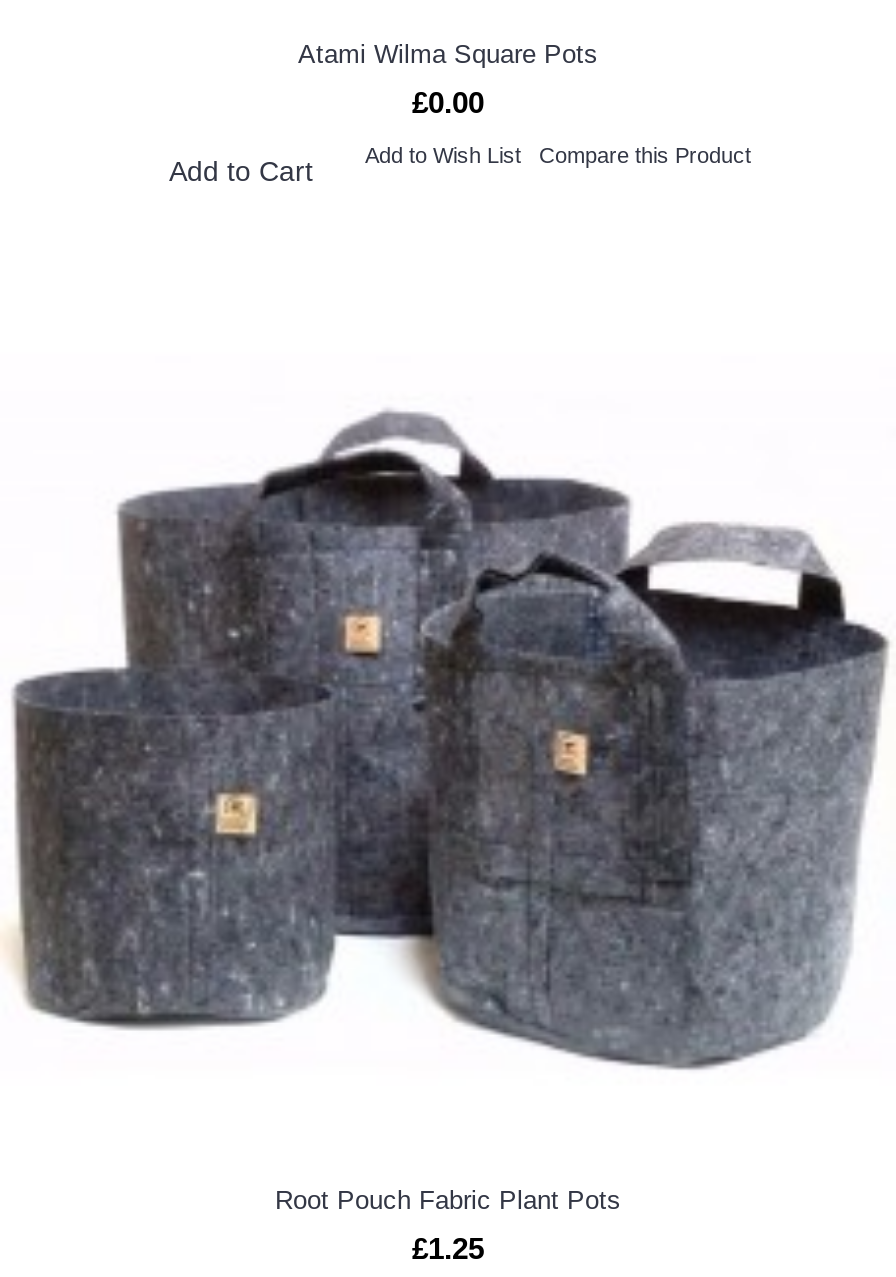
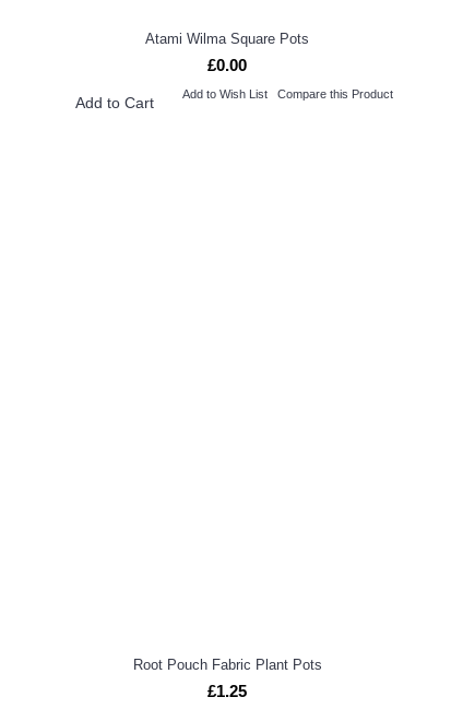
[6,409,890,1071] [image] -> none

